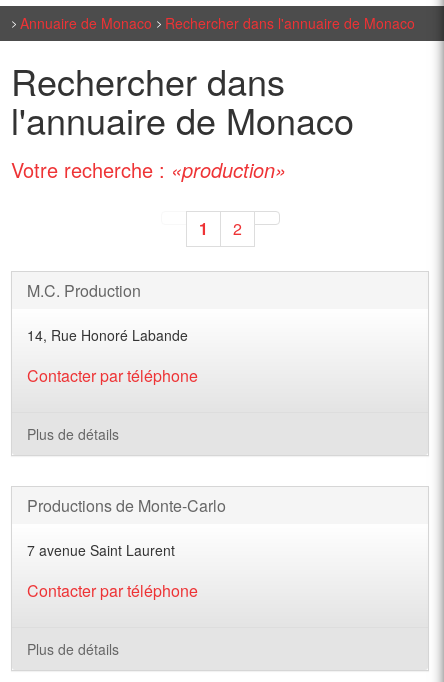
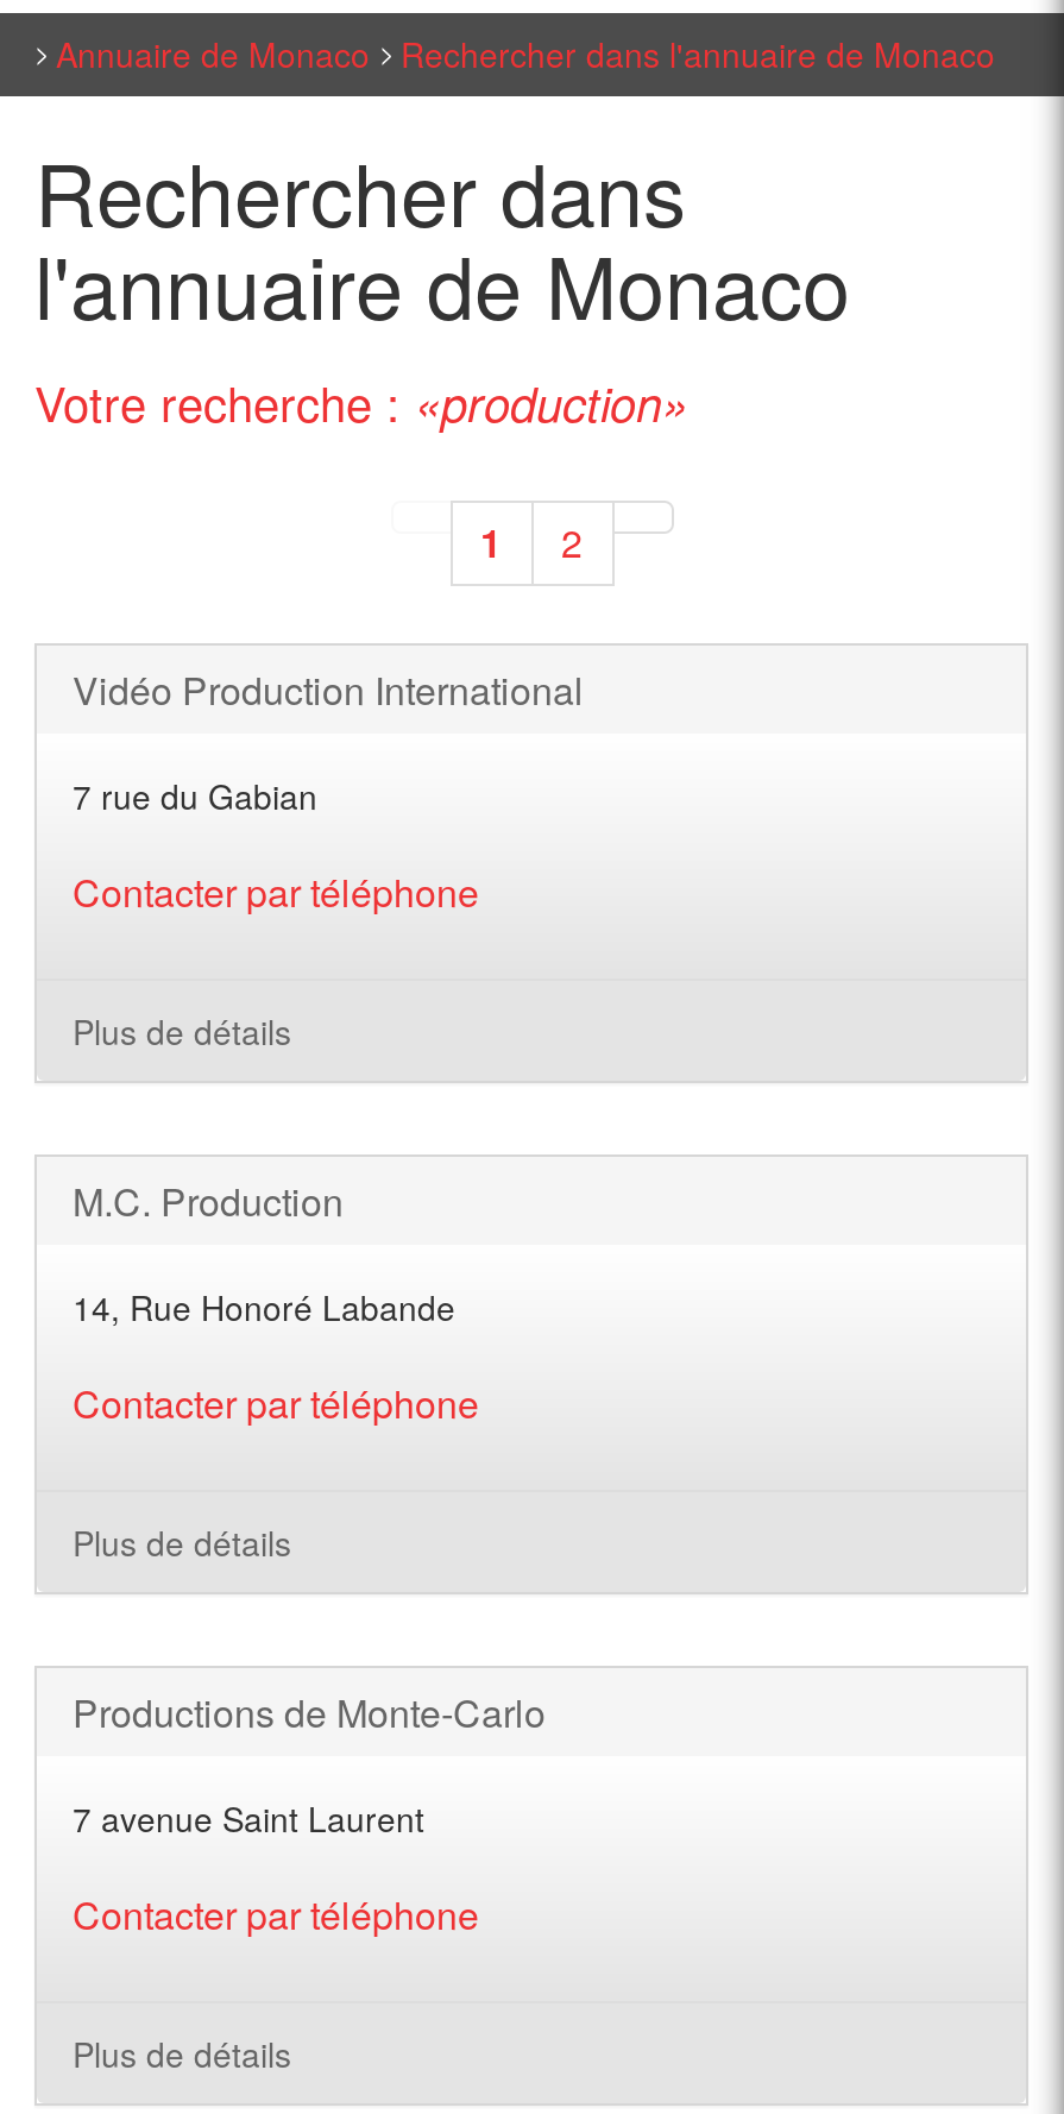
none -> [73,662,584,1055] Vidéo Production International | 7 rue du Gabian | Contacter par téléphone | Plus de détails

